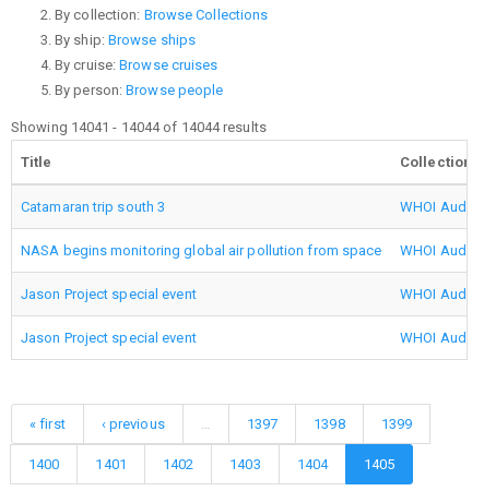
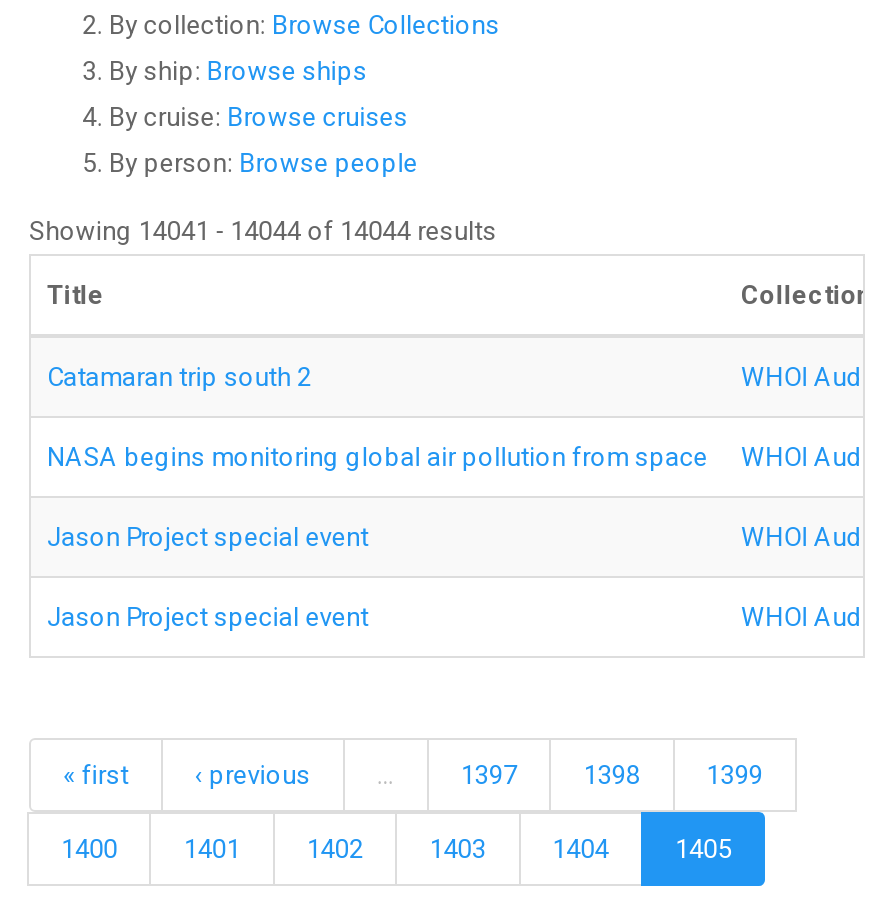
[21,199,165,215] Catamaran trip south 3 -> [47,362,311,392] Catamaran trip south 2

